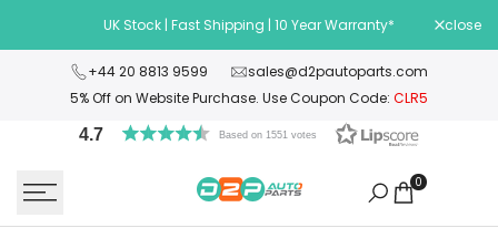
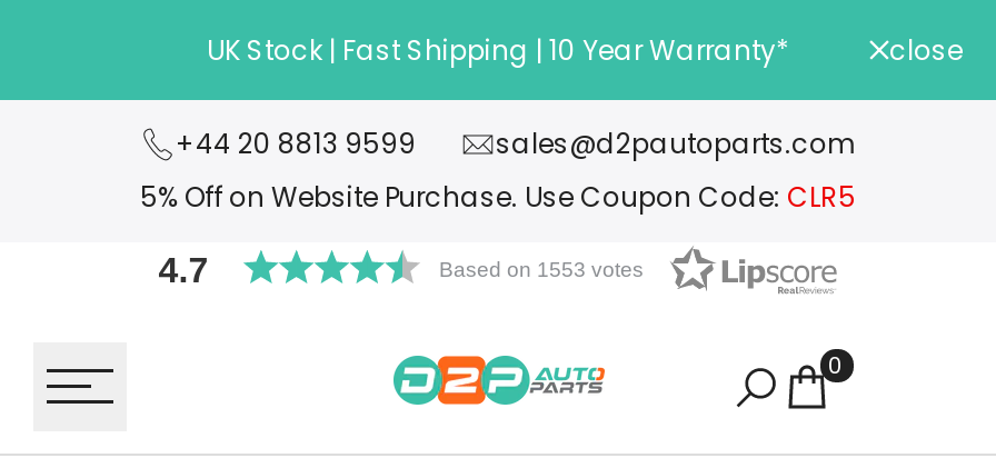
[220,129,317,140] Based on 1551 votes -> [439,258,644,282] Based on 1553 votes

